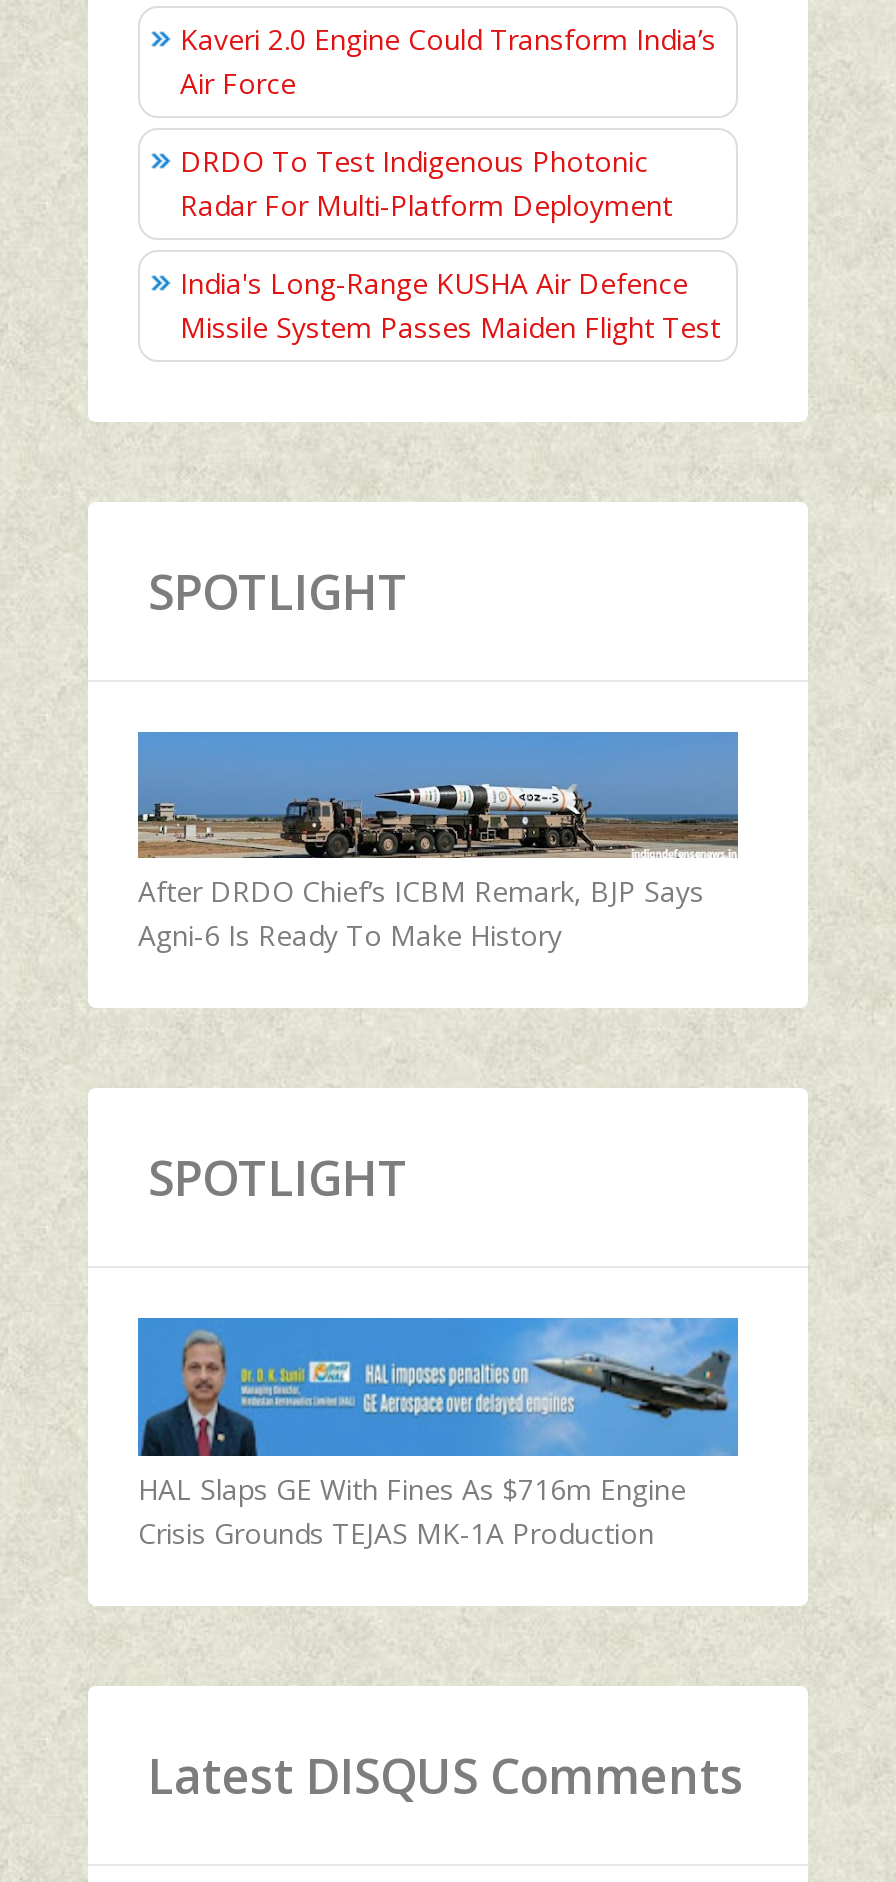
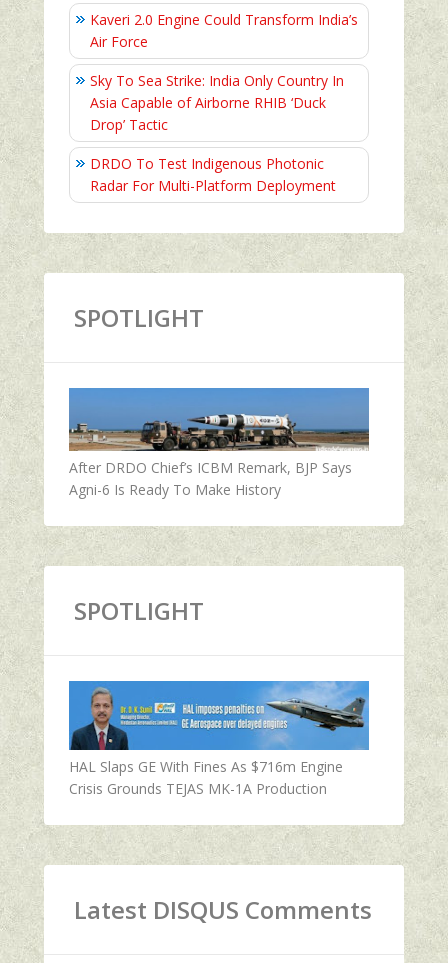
none -> [90,71,344,134] Sky To Sea Strike: India Only Country In | Asia Capable of Airborne RHIB ‘Duck | Drop’ Tactic
moved [180,142,672,224] -> [90,154,336,195]: DRDO To Test Indigenous Photonic | Radar For Multi-Platform Deployment
[180,264,720,346] India's Long-Range KUSHA Air Defence | Missile System Passes Maiden Flight Test -> none

